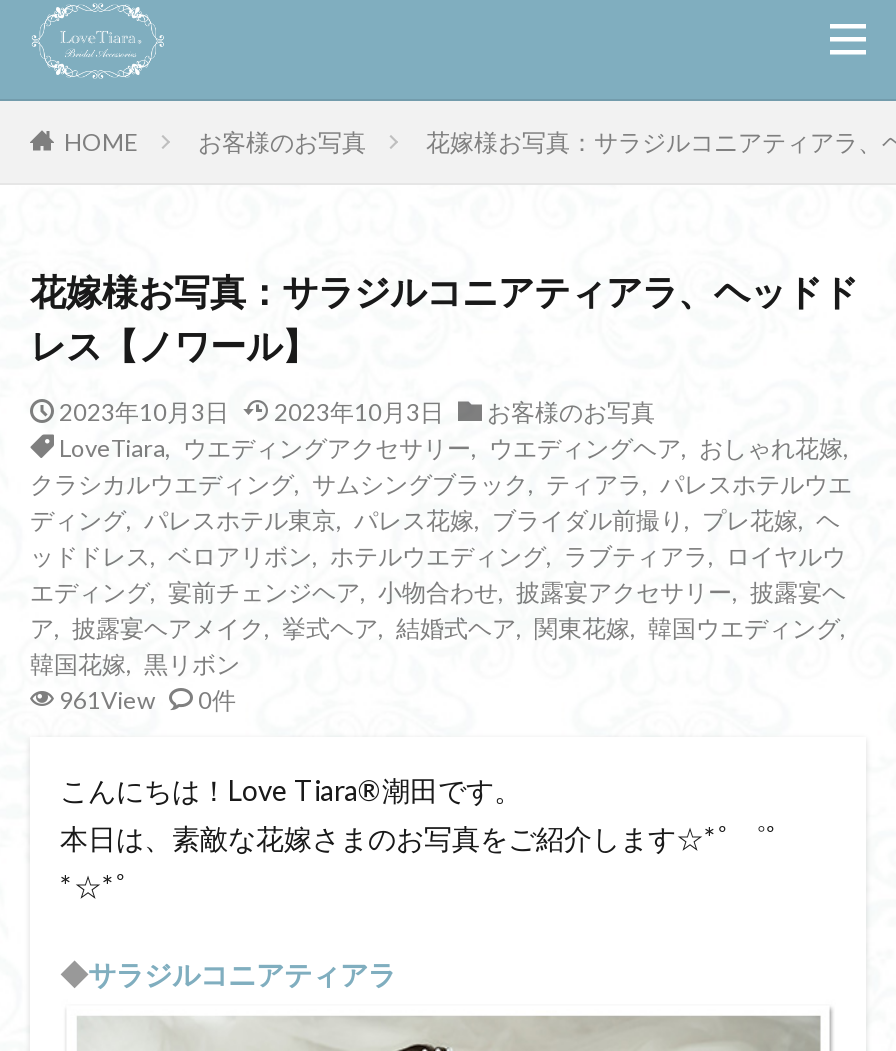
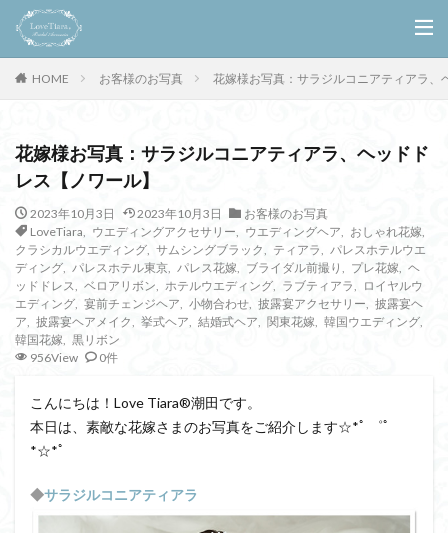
[59,687,236,711] 961View 0件 -> [29,351,118,363] 956View 0件

